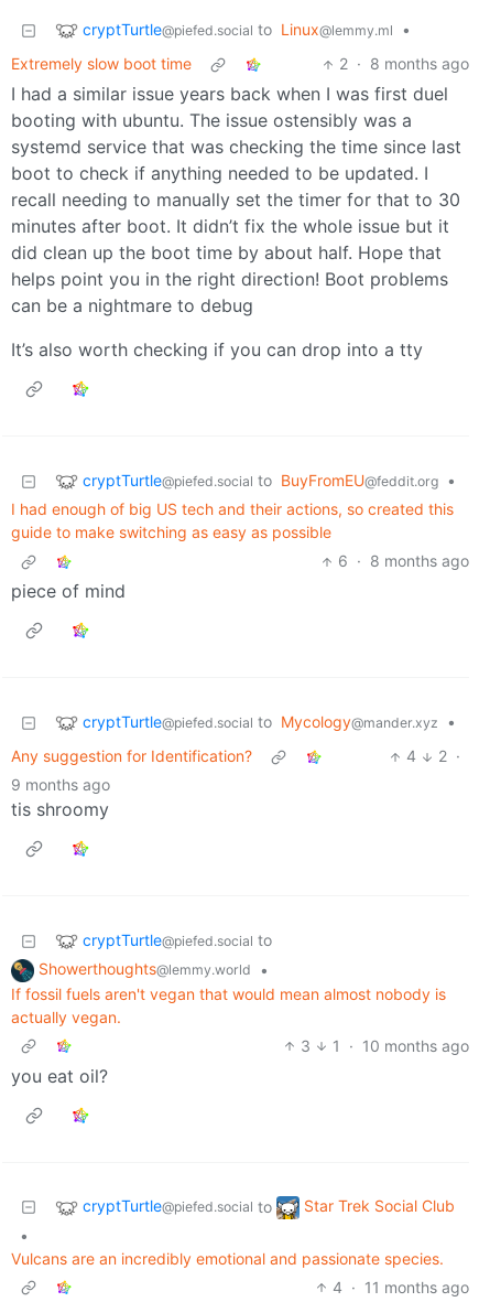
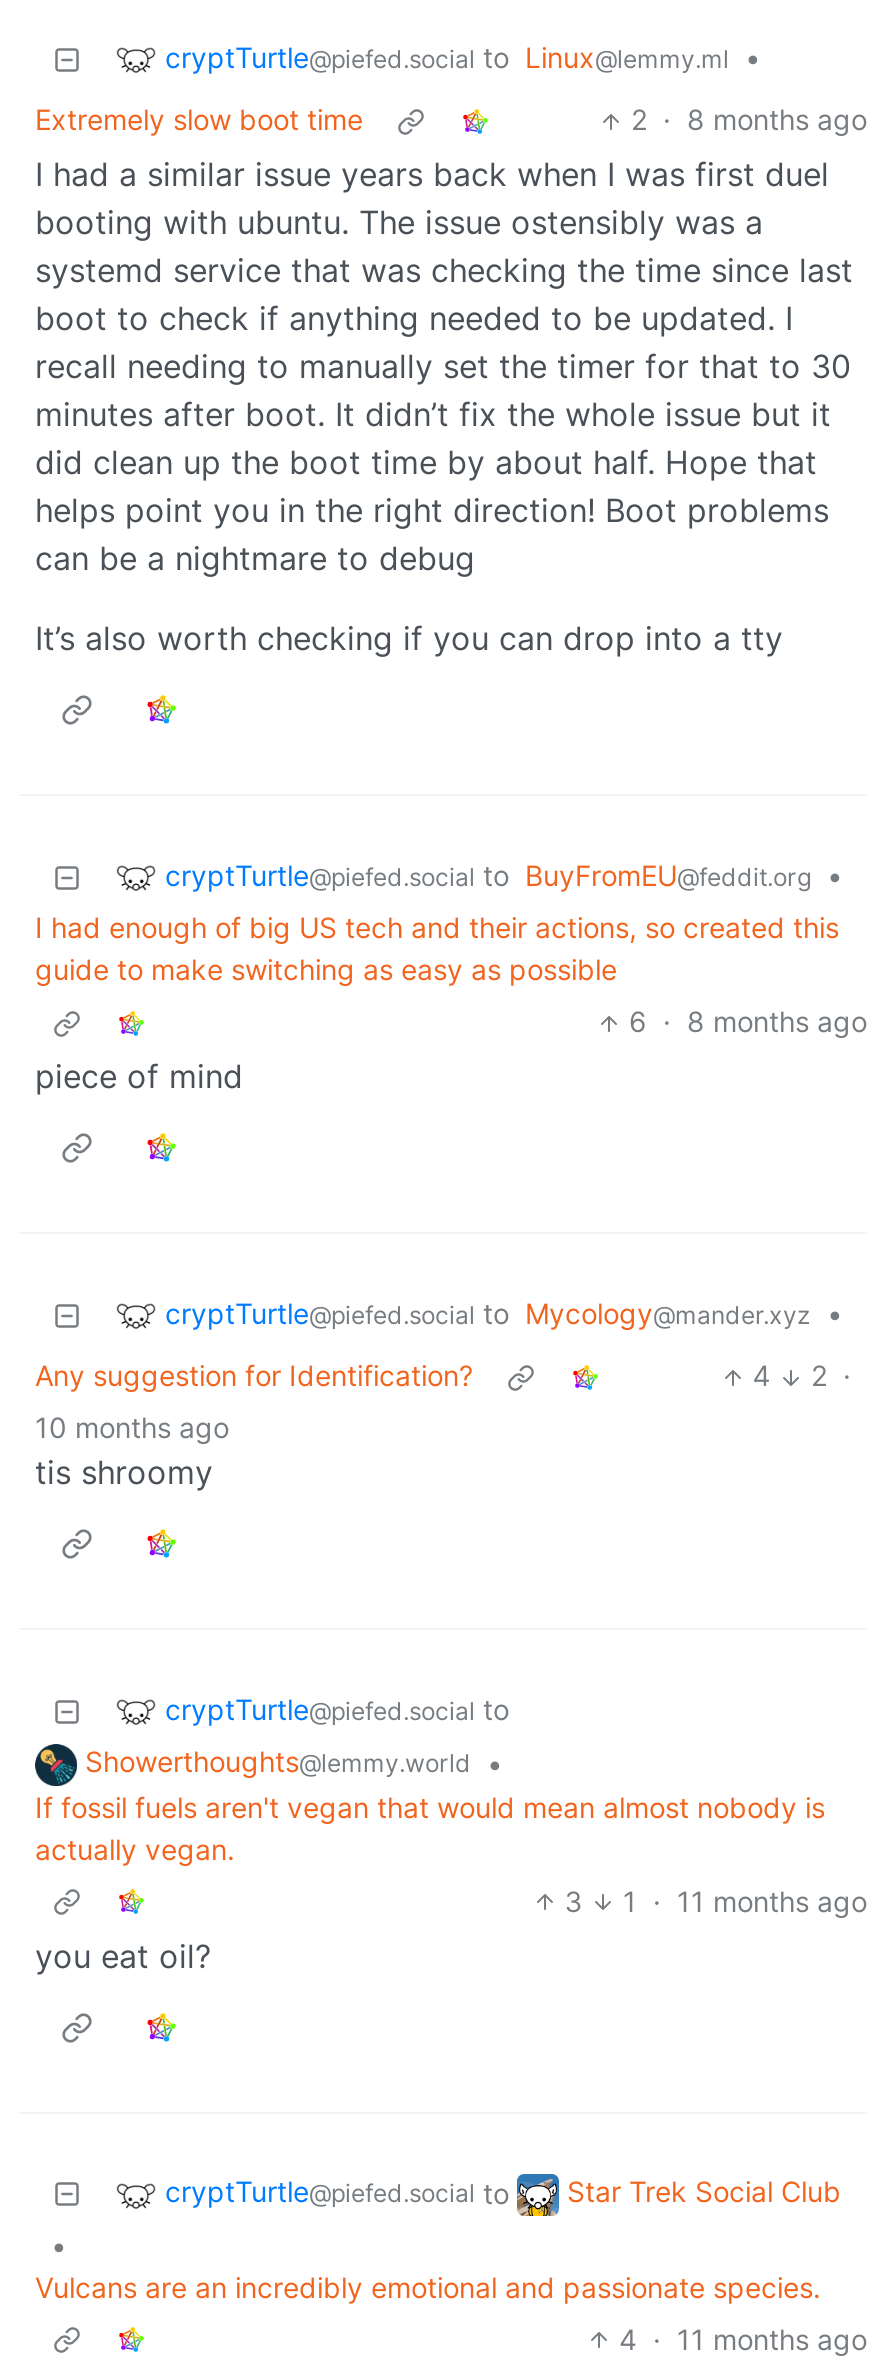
[11,776,110,794] 9 months ago -> [35,1411,229,1445] 10 months ago
[300,1037,469,1055] 3 1 · 10 months ago -> [565,1884,867,1918] 3 1 · 11 months ago

